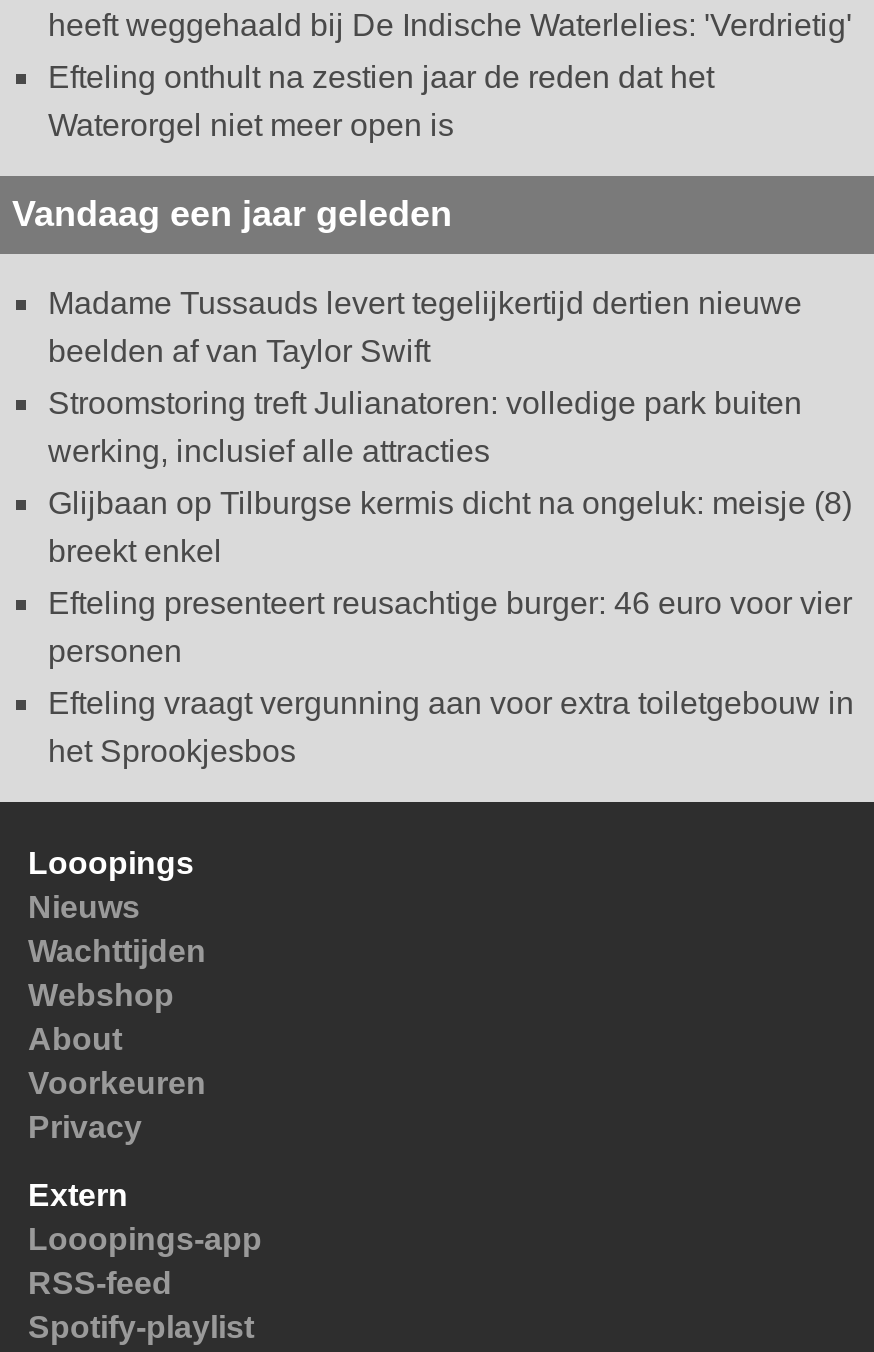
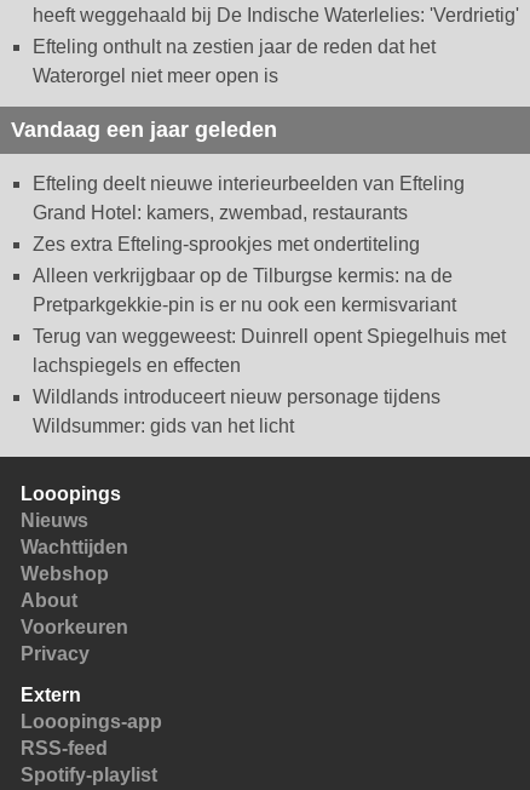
[48,286,802,368] Madame Tussauds levert tegelijkertijd dertien nieuwe | beelden af van Taylor Swift -> [33,173,465,223] Efteling deelt nieuwe interieurbeelden van Efteling | Grand Hotel: kamers, zwembad, restaurants
[48,386,802,468] Stroomstoring treft Julianatoren: volledige park buiten | werking, inclusief alle attracties -> [33,234,420,254] Zes extra Efteling-sprookjes met ondertiteling
[48,486,852,568] Glijbaan op Tilburgse kermis dicht na ongeluk: meisje (8) | breekt enkel -> [33,265,456,315] Alleen verkrijgbaar op de Tilburgse kermis: na de | Pretparkgekkie-pin is er nu ook een kermisvariant
[48,586,852,668] Efteling presenteert reusachtige burger: 46 euro voor vier | personen -> [33,326,506,375] Terug van weggeweest: Duinrell opent Spiegelhuis met | lachspiegels en effecten
[48,686,854,768] Efteling vraagt vergunning aan voor extra toiletgebouw in | het Sprookjesbos -> [33,386,440,436] Wildlands introduceert nieuw personage tijdens | Wildsummer: gids van het licht

